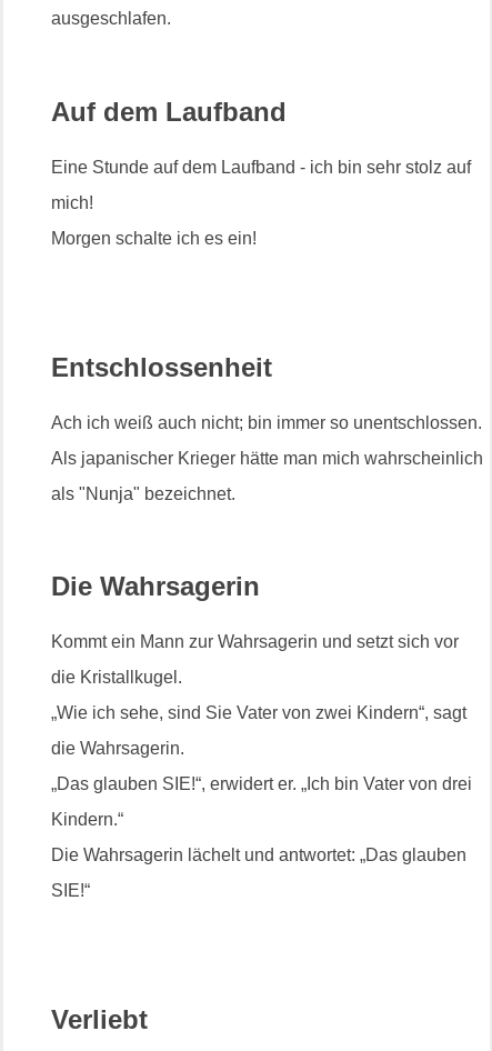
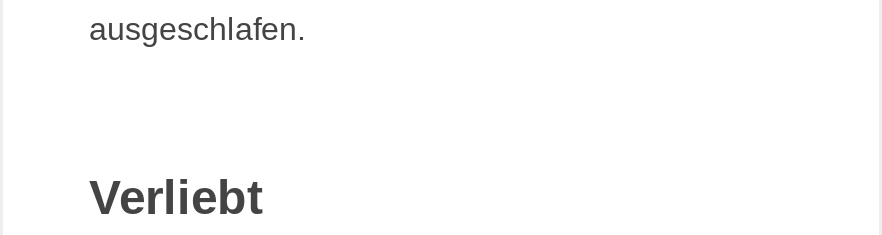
[51,96,471,247] Auf dem Laufband | Eine Stunde auf dem Laufband - ich bin sehr stolz auf | mich! | Morgen schalte ich es ein! -> none
[51,352,483,900] Entschlossenheit | Ach ich weiß auch nicht; bin immer so unentschlossen. | Als japanischer Krieger hätte man mich wahrscheinlich | als "Nunja" bezeichnet. | Die Wahrsagerin | Kommt ein Mann zur Wahrsagerin und setzt sich vor | die Kristallkugel. | „Wie ich sehe, sind Sie Vater von zwei Kindern“, sagt | die Wahrsagerin. | „Das glauben SIE!“, erwidert er. „Ich bin Vater von drei | Kindern.“ | Die Wahrsagerin lächelt und antwortet: „Das glauben | SIE!“ -> none

